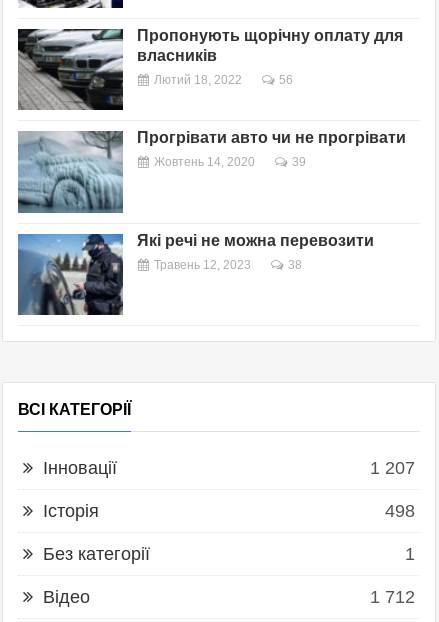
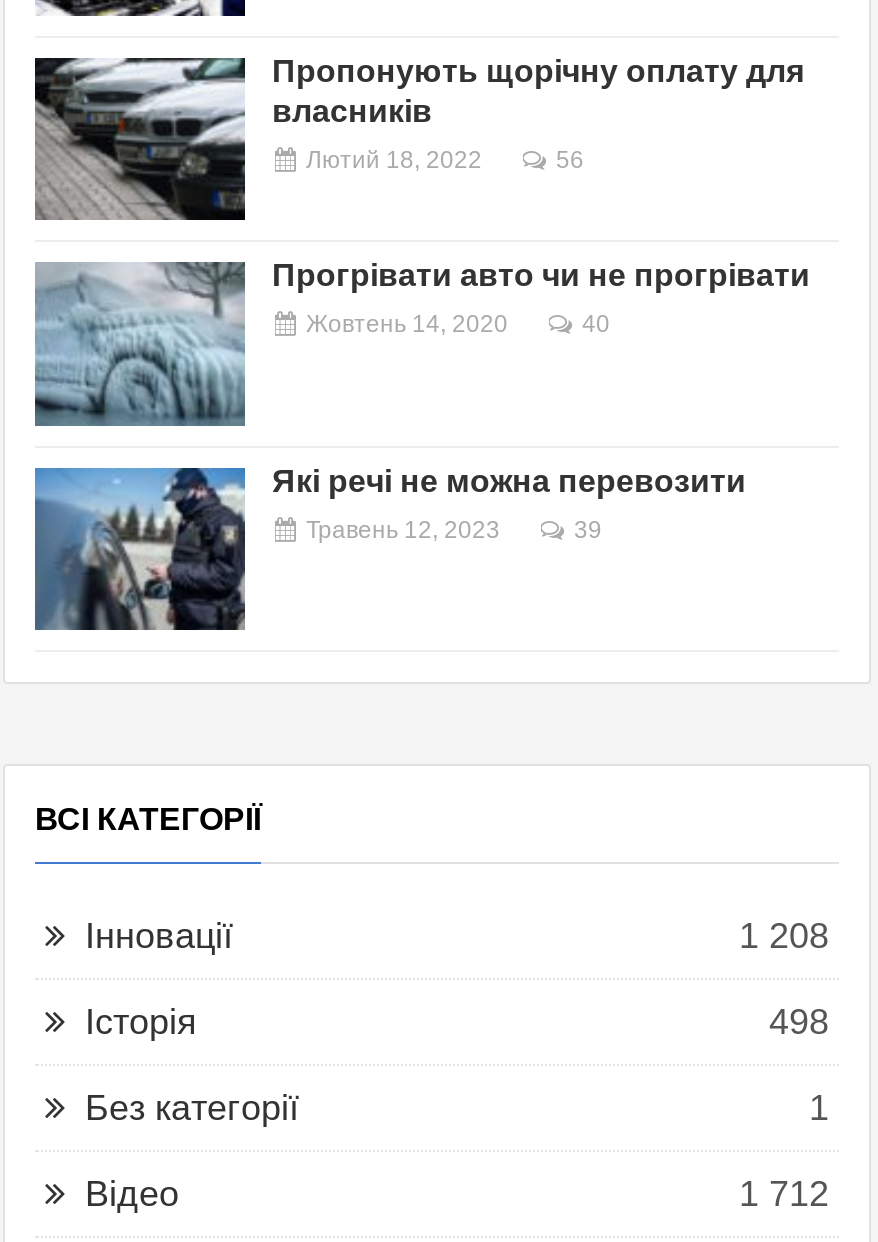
[291,155,305,169] 39 -> [582,311,610,339] 40
[287,258,301,272] 38 -> [574,515,602,543] 39
[370,458,415,478] 1 207 -> [739,916,829,956] 1 208

